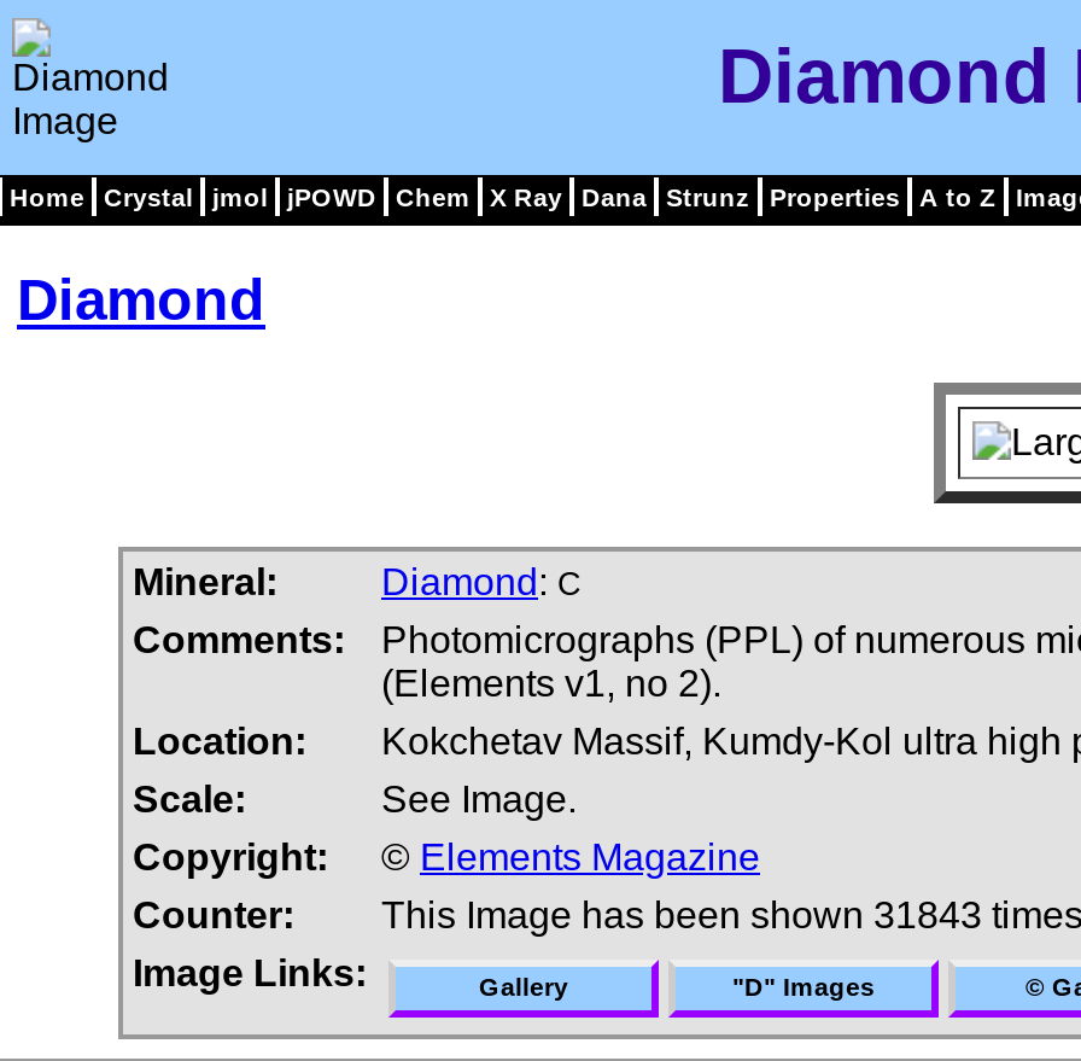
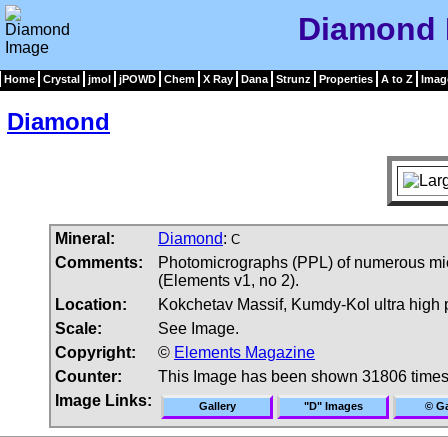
[381,894,1081,935] This Image has been shown 31843 times -> [158,368,448,385] This Image has been shown 31806 times

